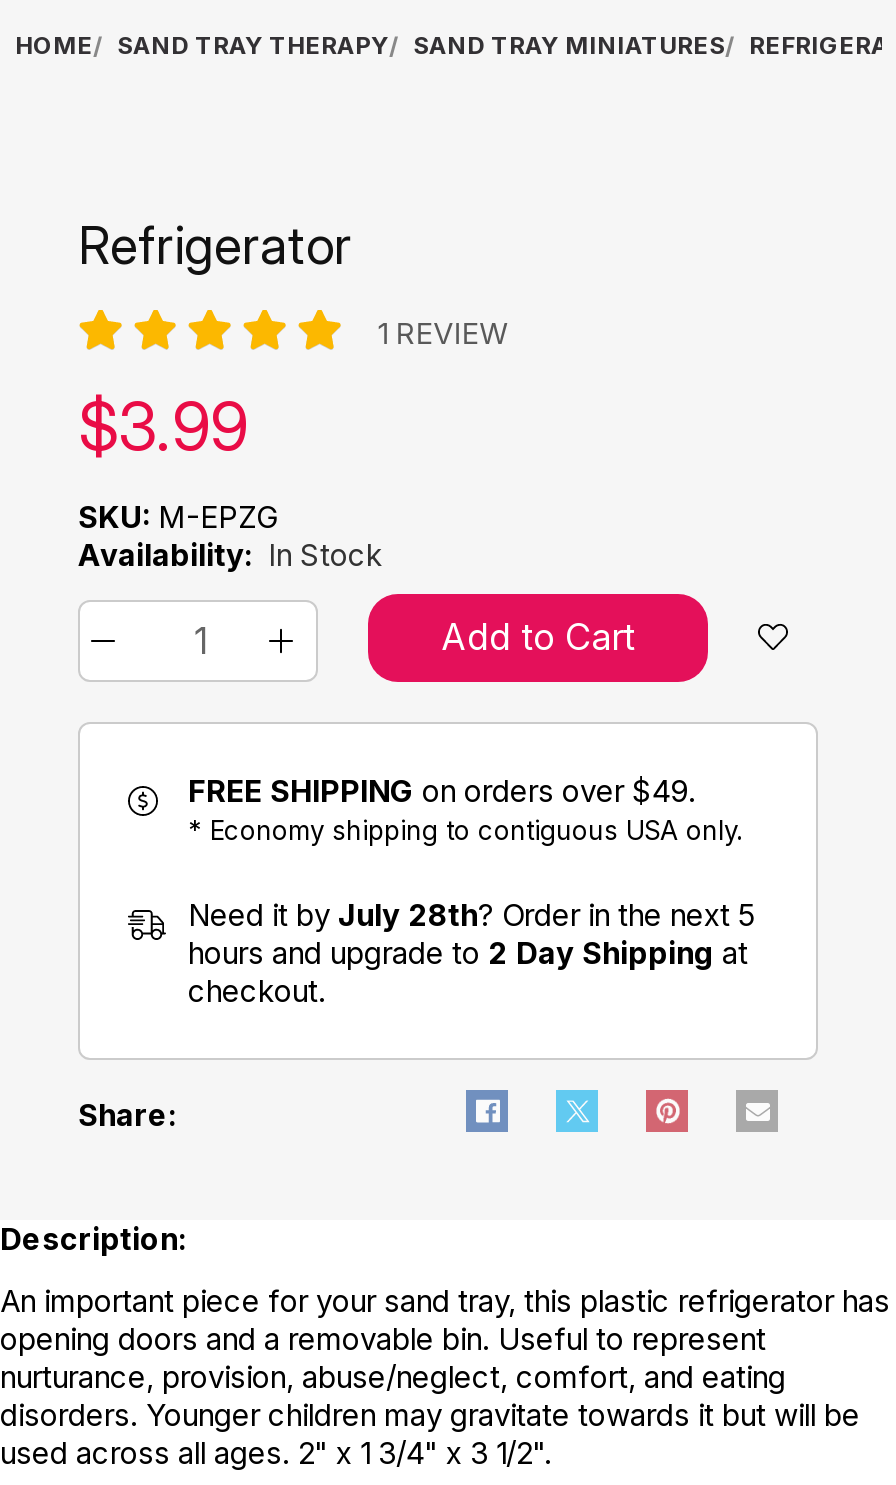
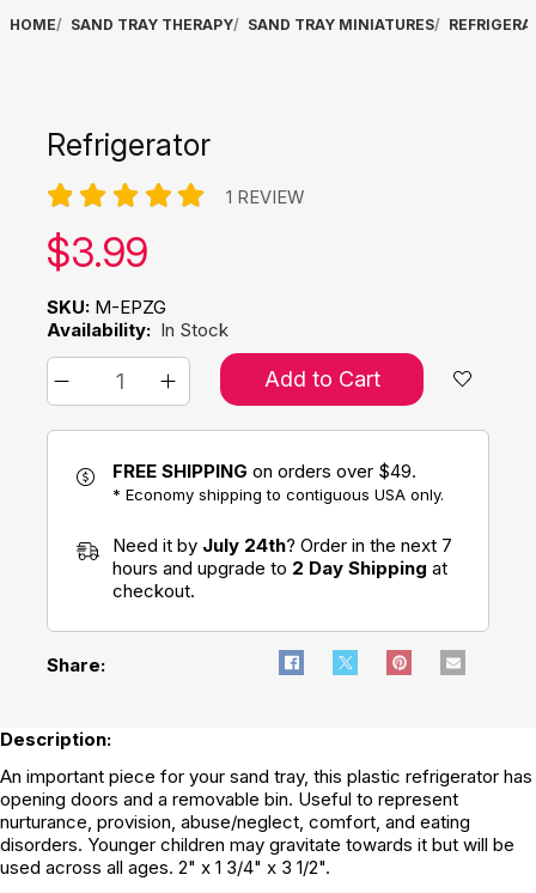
[188,895,756,933] Need it by July 28th? Order in the next 5 -> [112,533,452,556] Need it by July 24th? Order in the next 7

